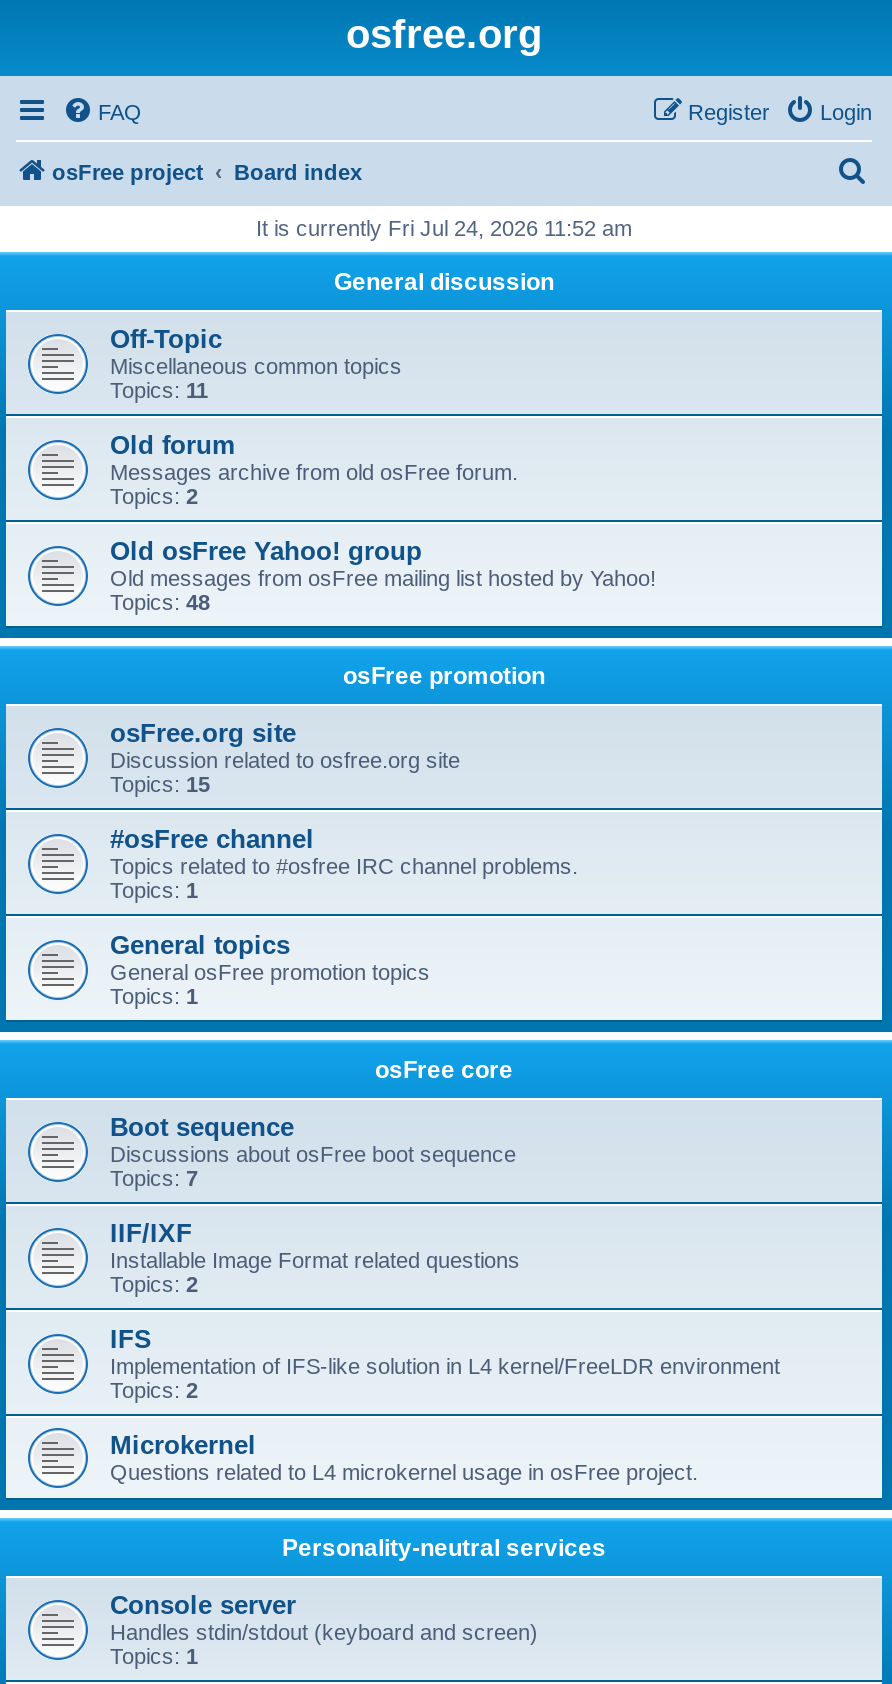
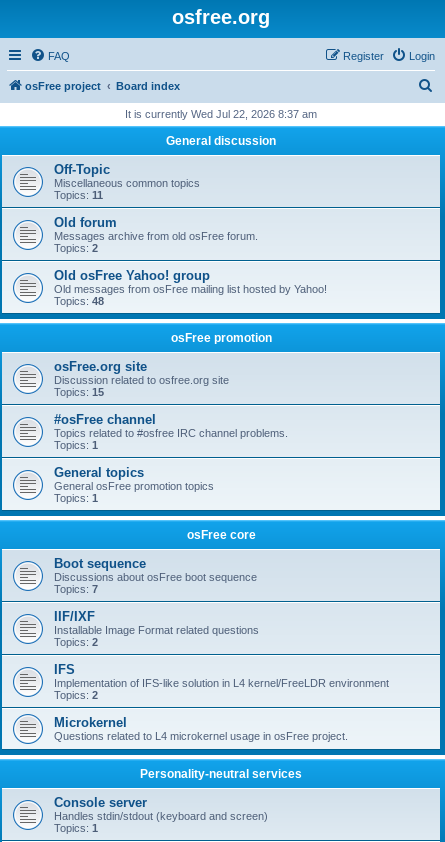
[256,216,632,240] It is currently Fri Jul 24, 2026 11:52 am -> [125,108,317,120] It is currently Wed Jul 22, 2026 8:37 am

